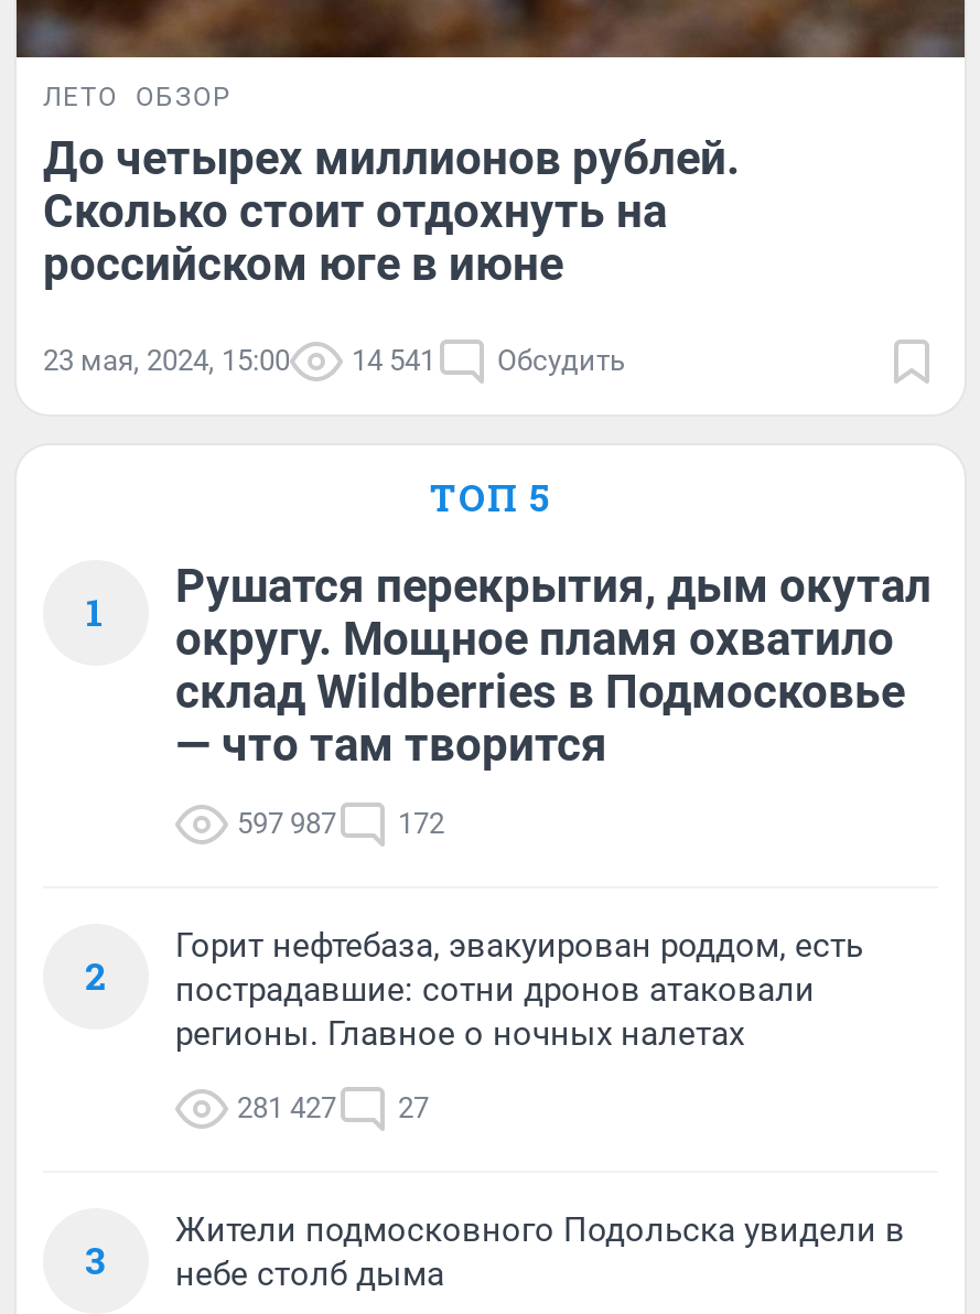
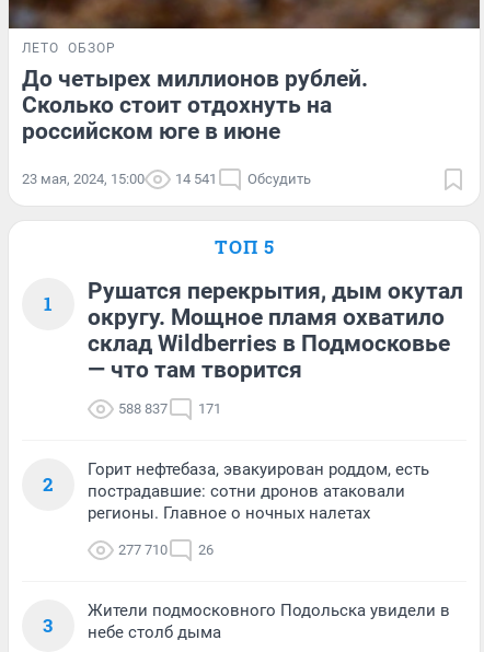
[237,807,336,840] 597 987 -> [118,400,168,417] 588 837
[398,807,444,840] 172 -> [198,400,221,417] 171
[237,1091,336,1124] 281 427 -> [118,542,168,558] 277 710
[398,1091,429,1124] 27 -> [198,542,214,558] 26

